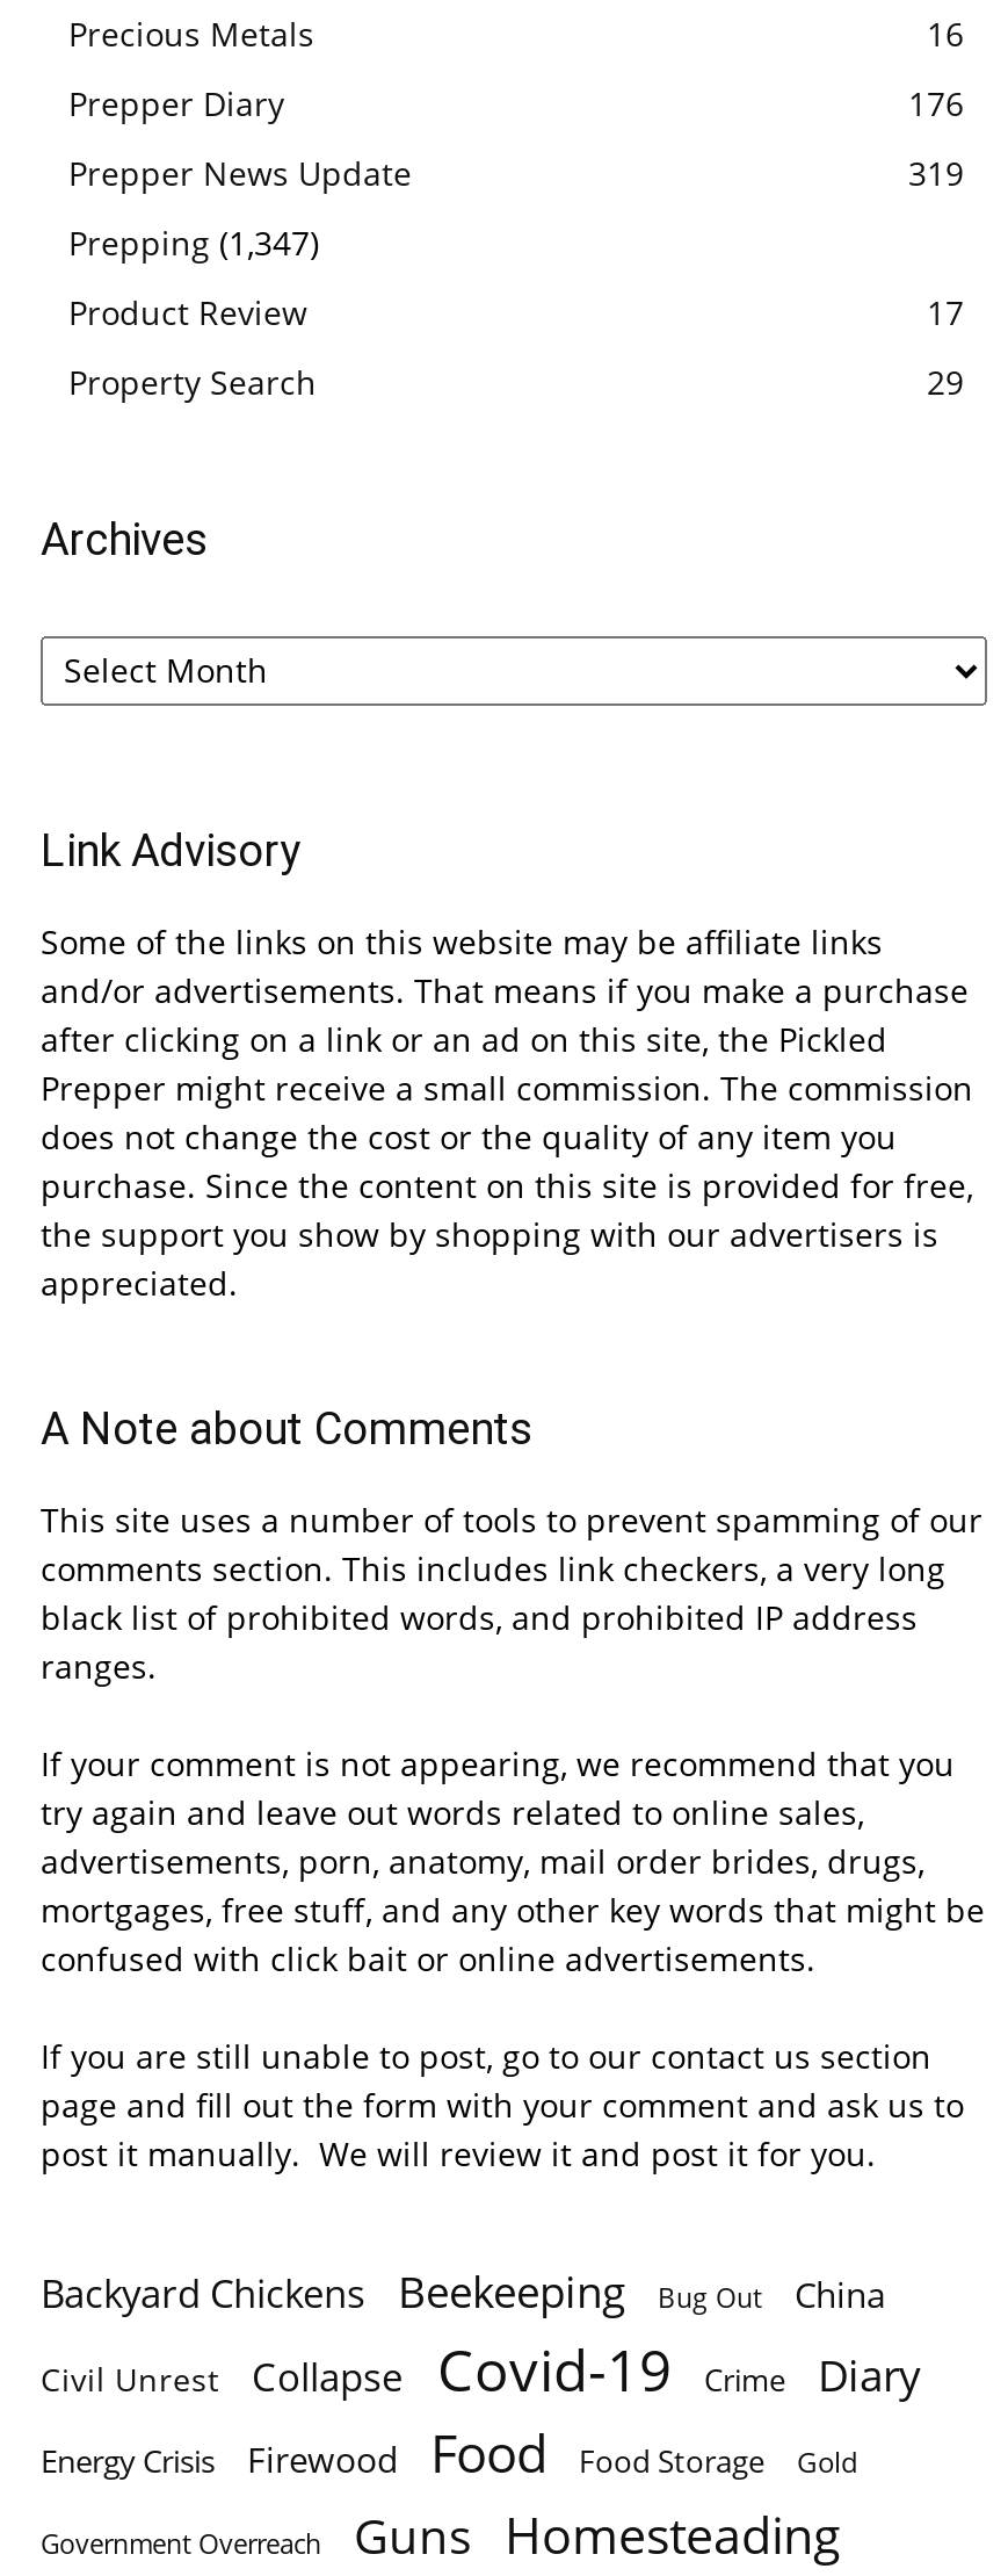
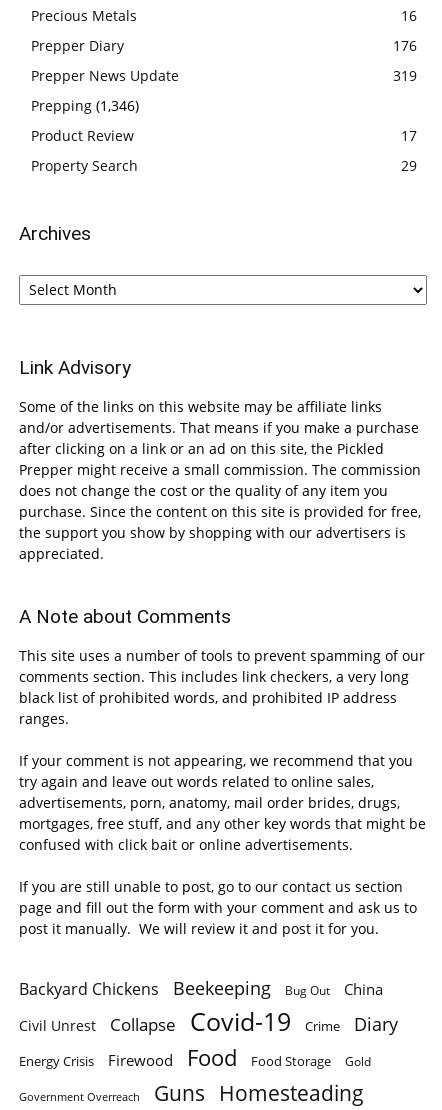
[68,221,319,265] Prepping (1,347) -> [31,95,139,114] Prepping (1,346)

